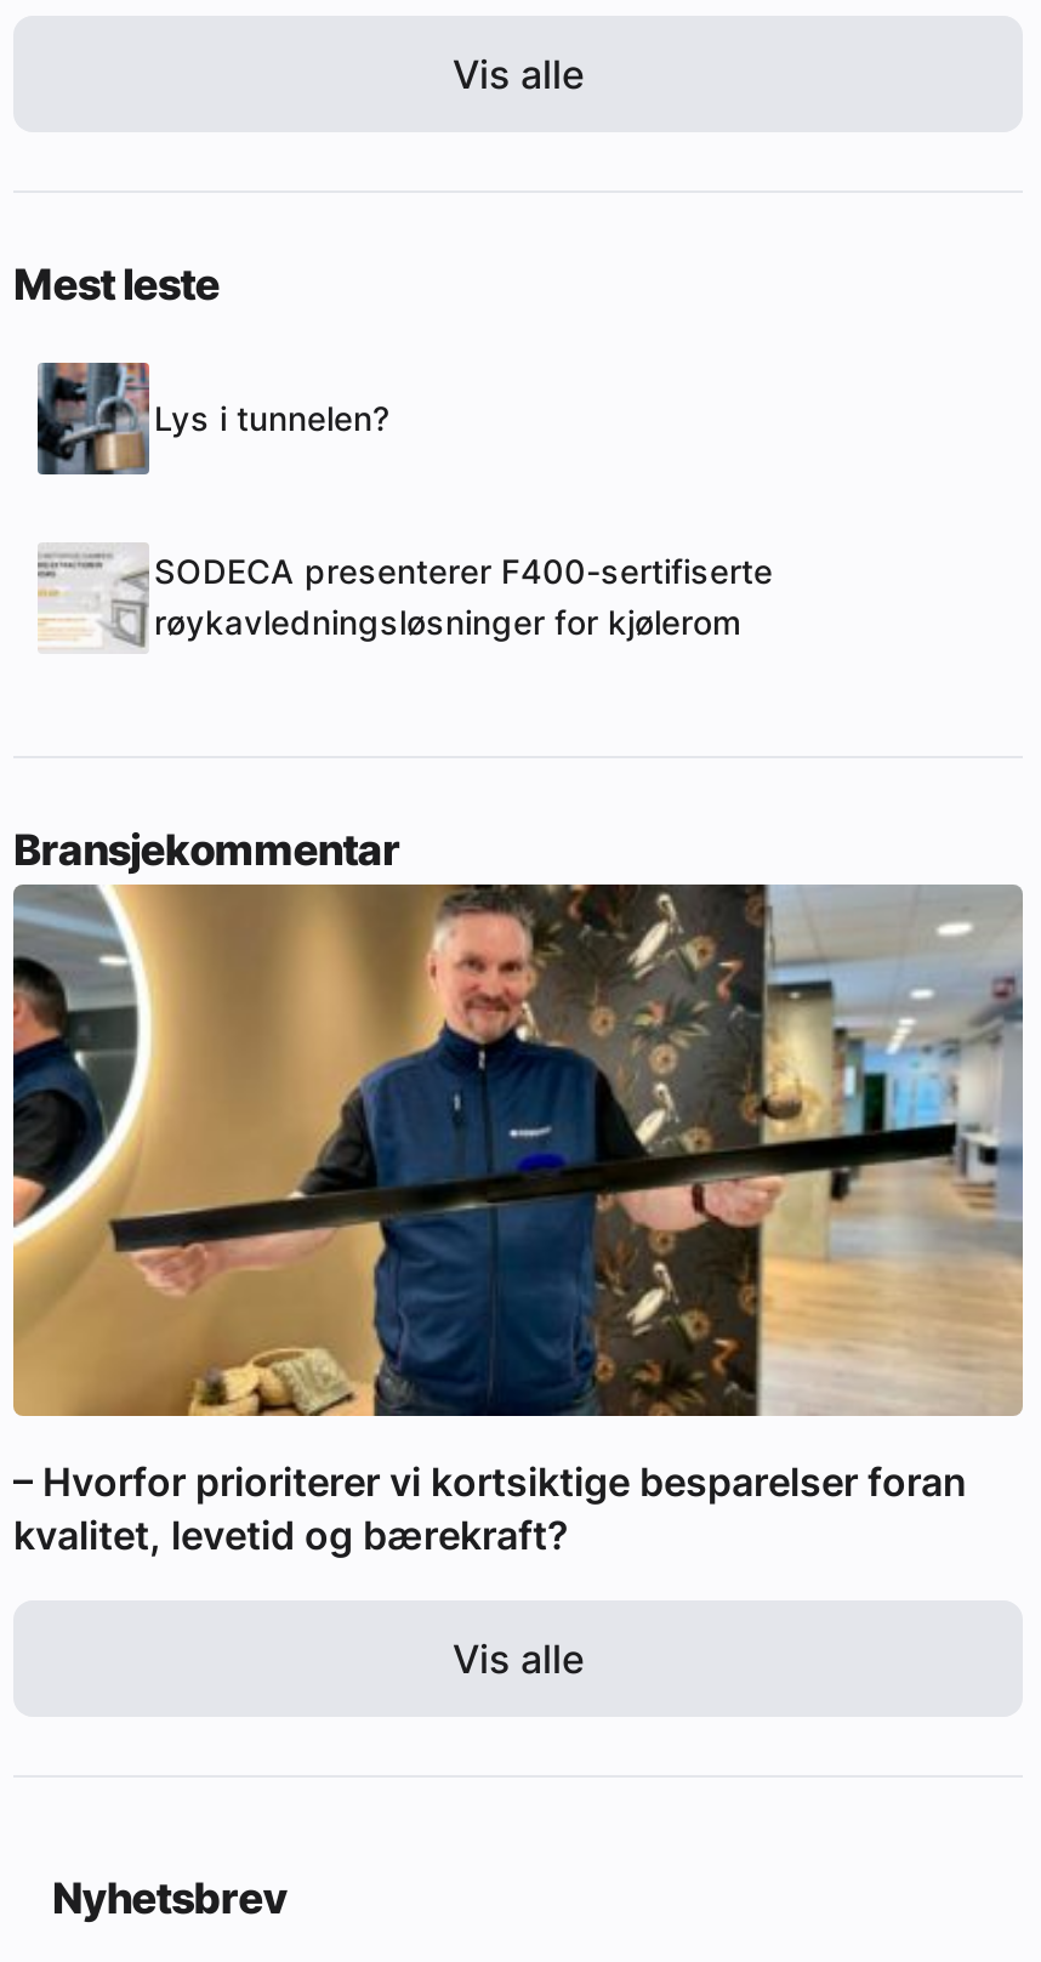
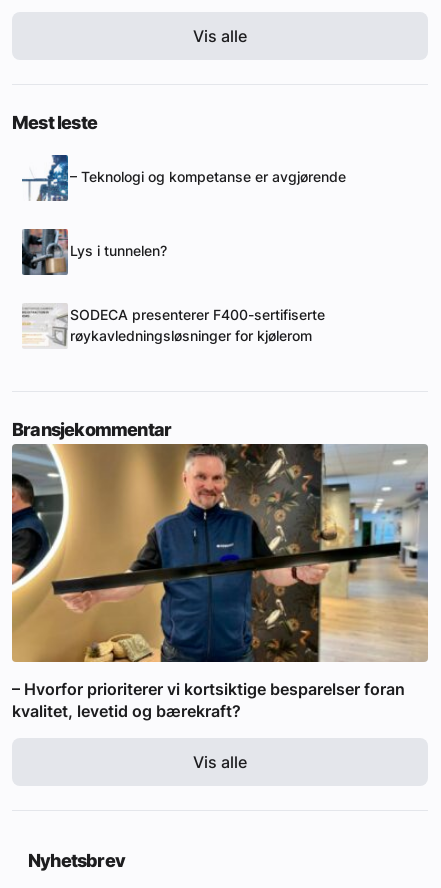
none -> [22,154,346,201] [image] | – Teknologi og kompetanse er avgjørende

